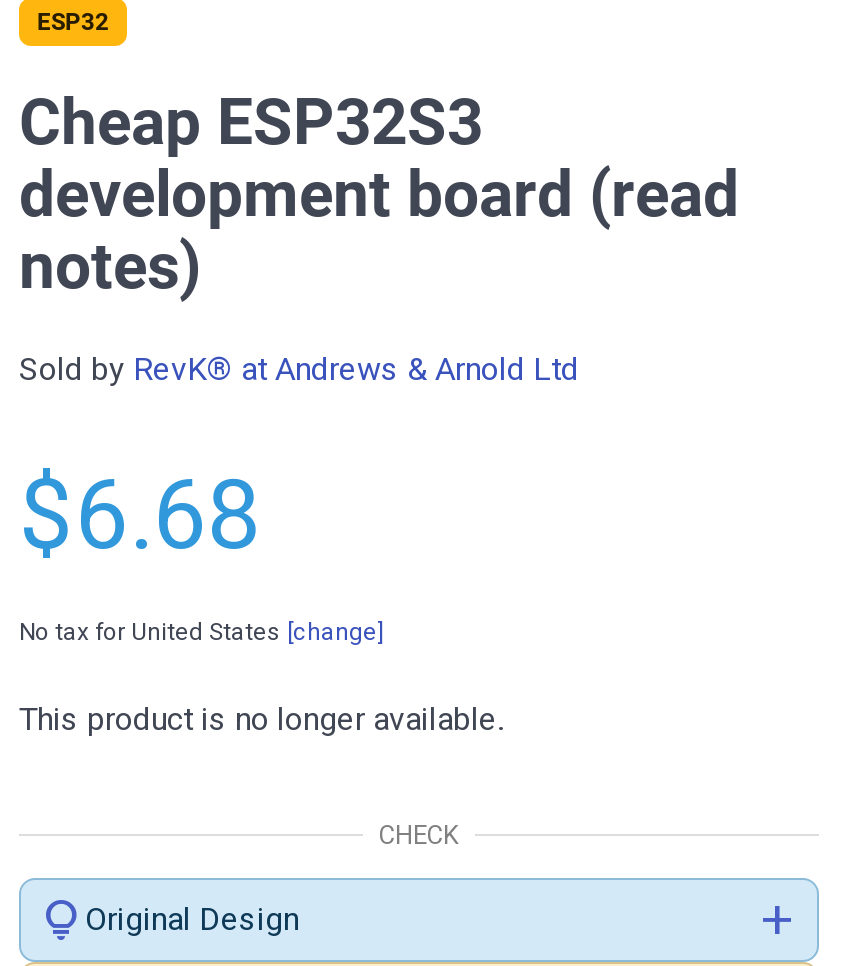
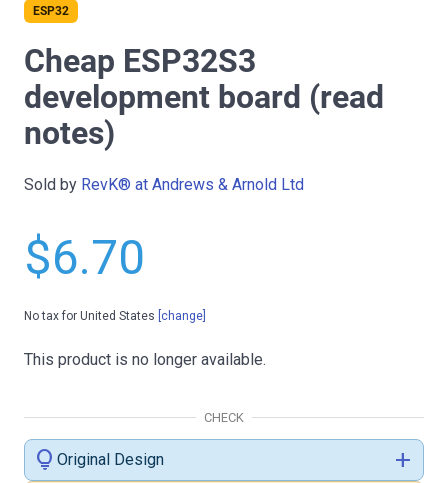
[19,458,261,572] $6.68 -> [24,229,145,286] $6.70

